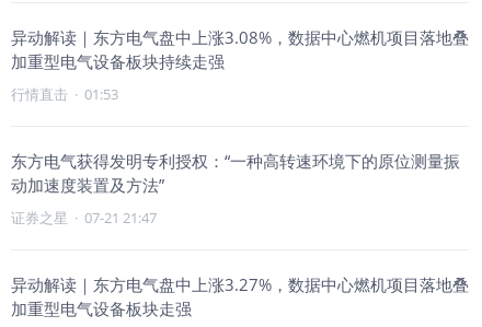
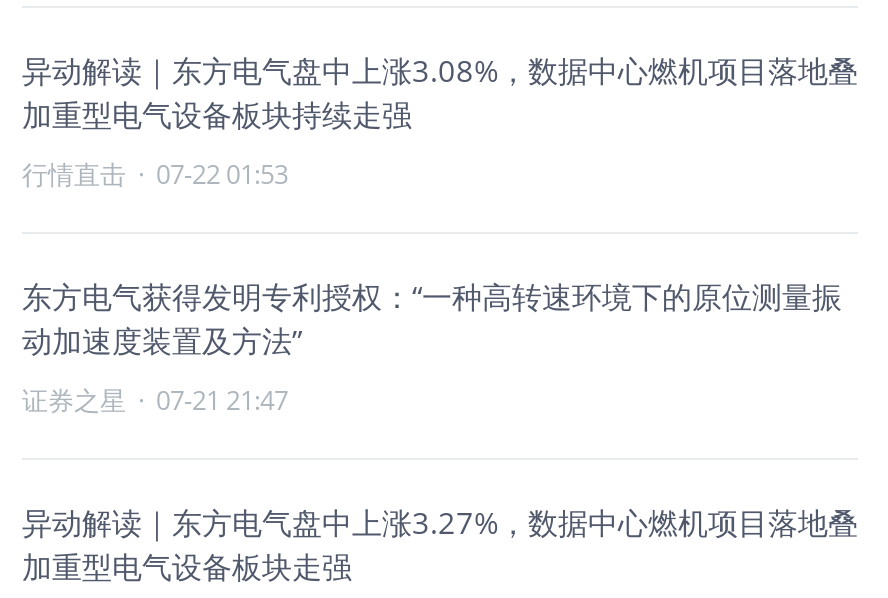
[11,84,118,104] 行情直击· 01:53 -> [22,156,288,192] 行情直击· 07-22 01:53

